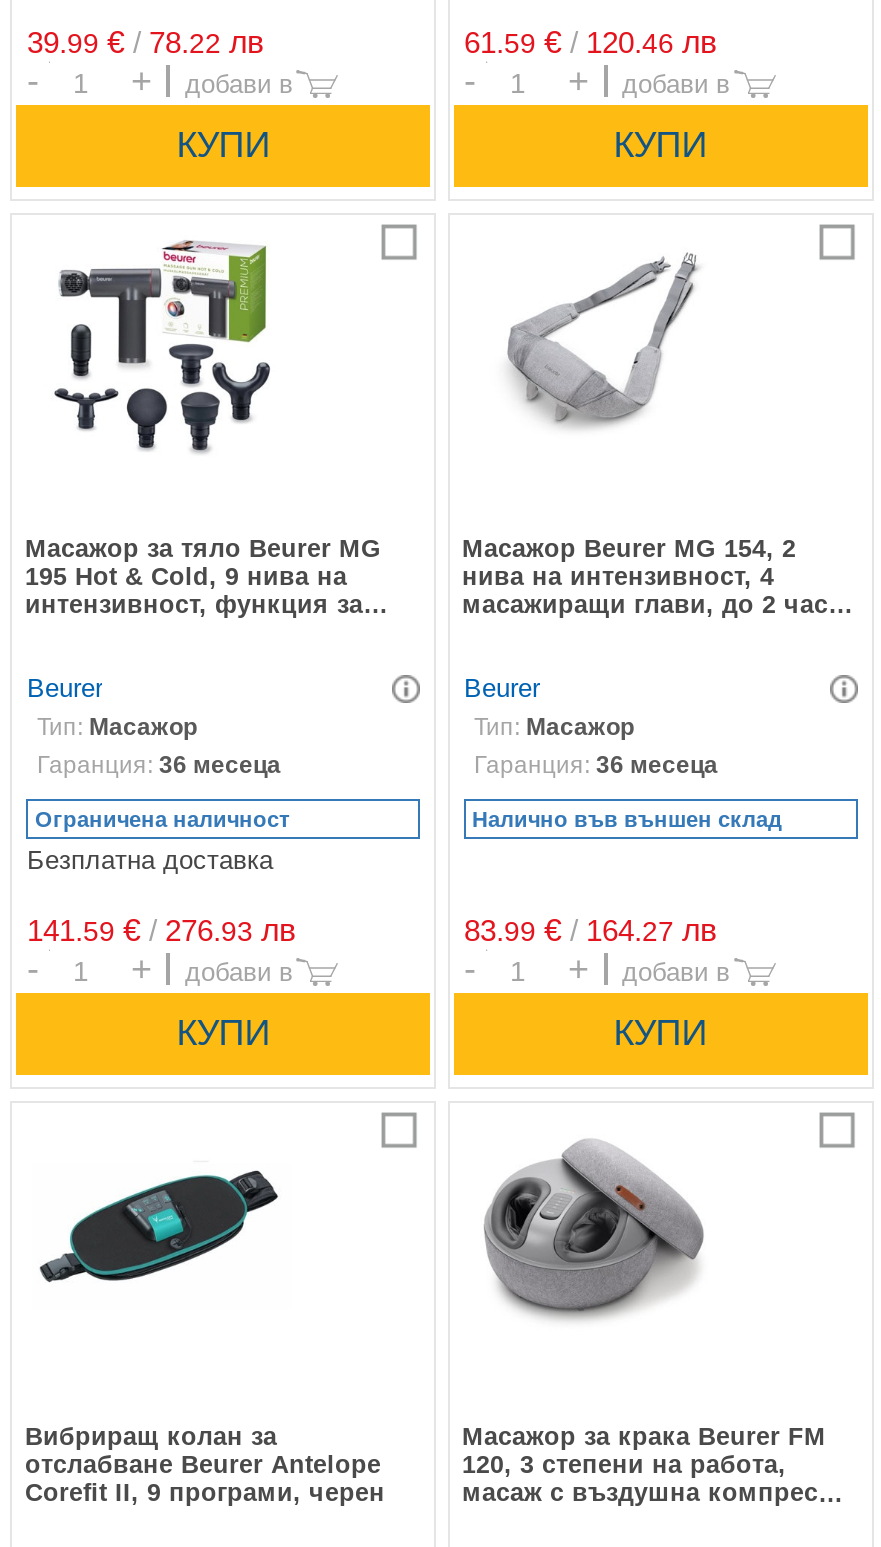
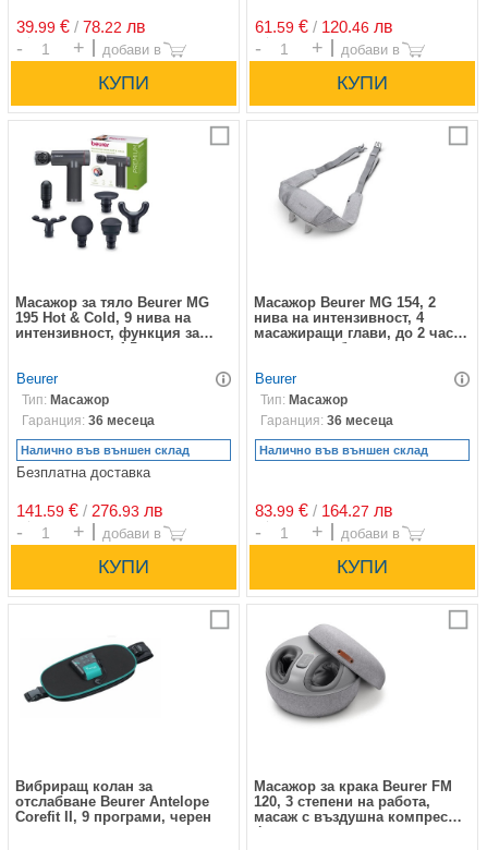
[35,807,289,831] Ограничена наличност -> [21,444,190,457] Налично във външен склад

